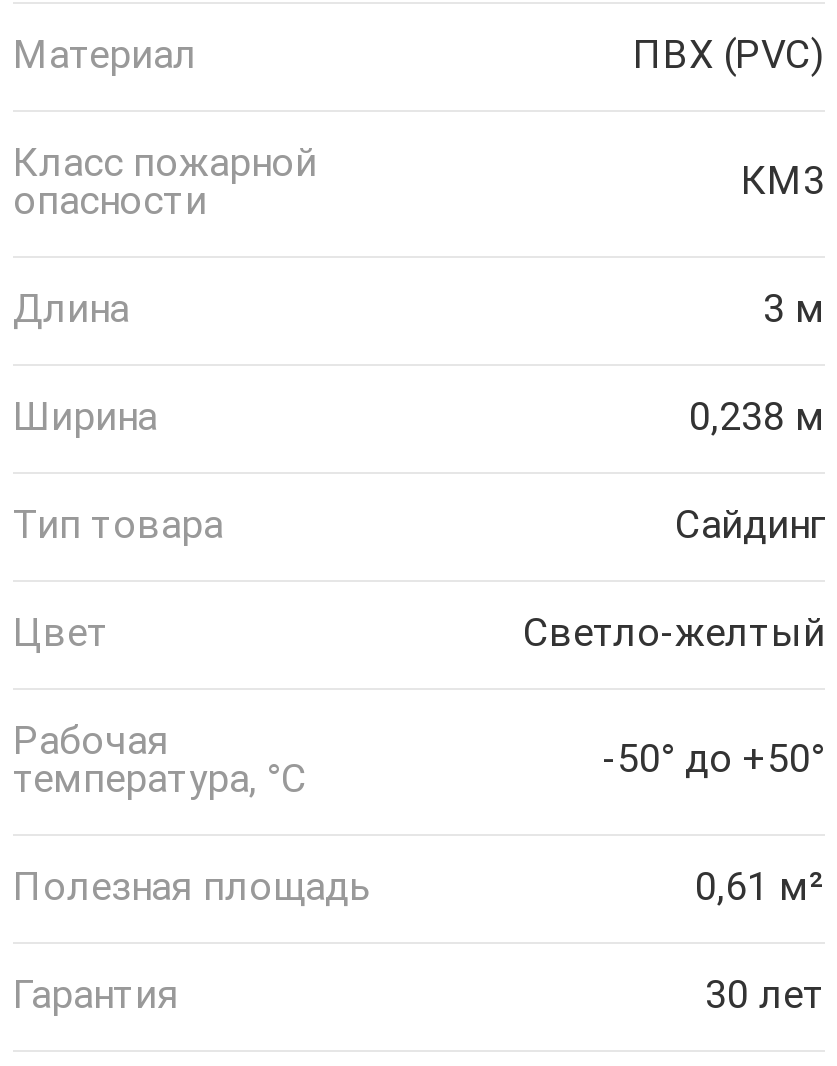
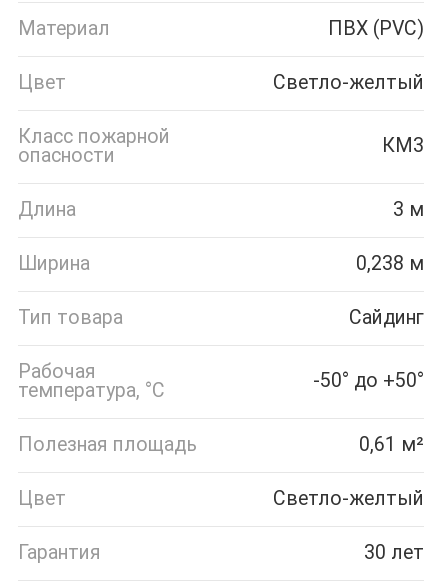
none -> [18,71,424,94] Цвет | Светло-желтый
[13,609,825,655] Цвет | Светло-желтый -> none
none -> [18,487,424,510] Цвет | Светло-желтый

